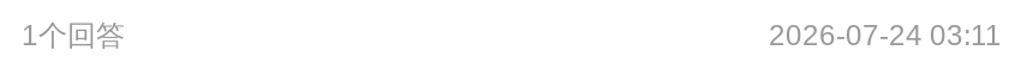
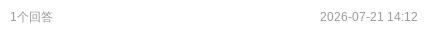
[769,19,1002,52] 2026-07-24 03:11 -> [320,10,418,24] 2026-07-21 14:12

